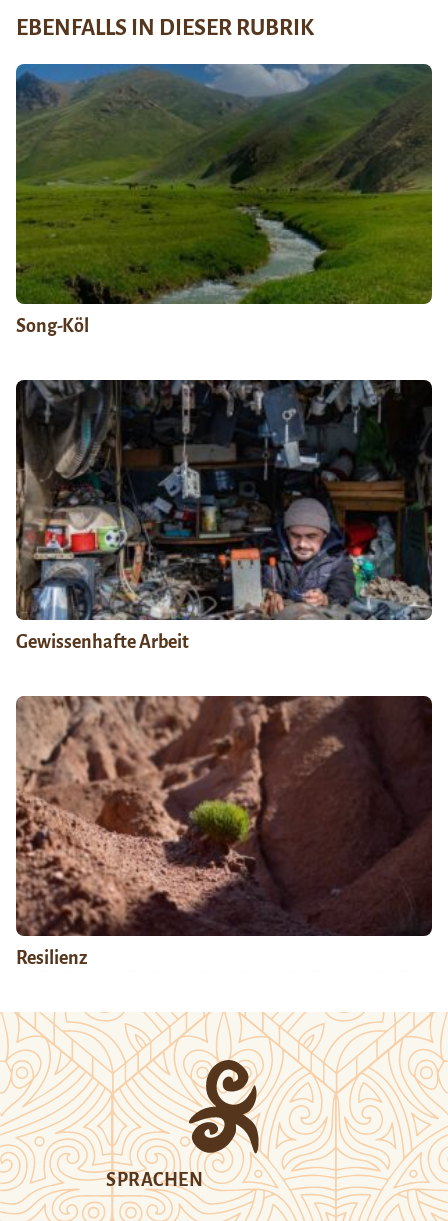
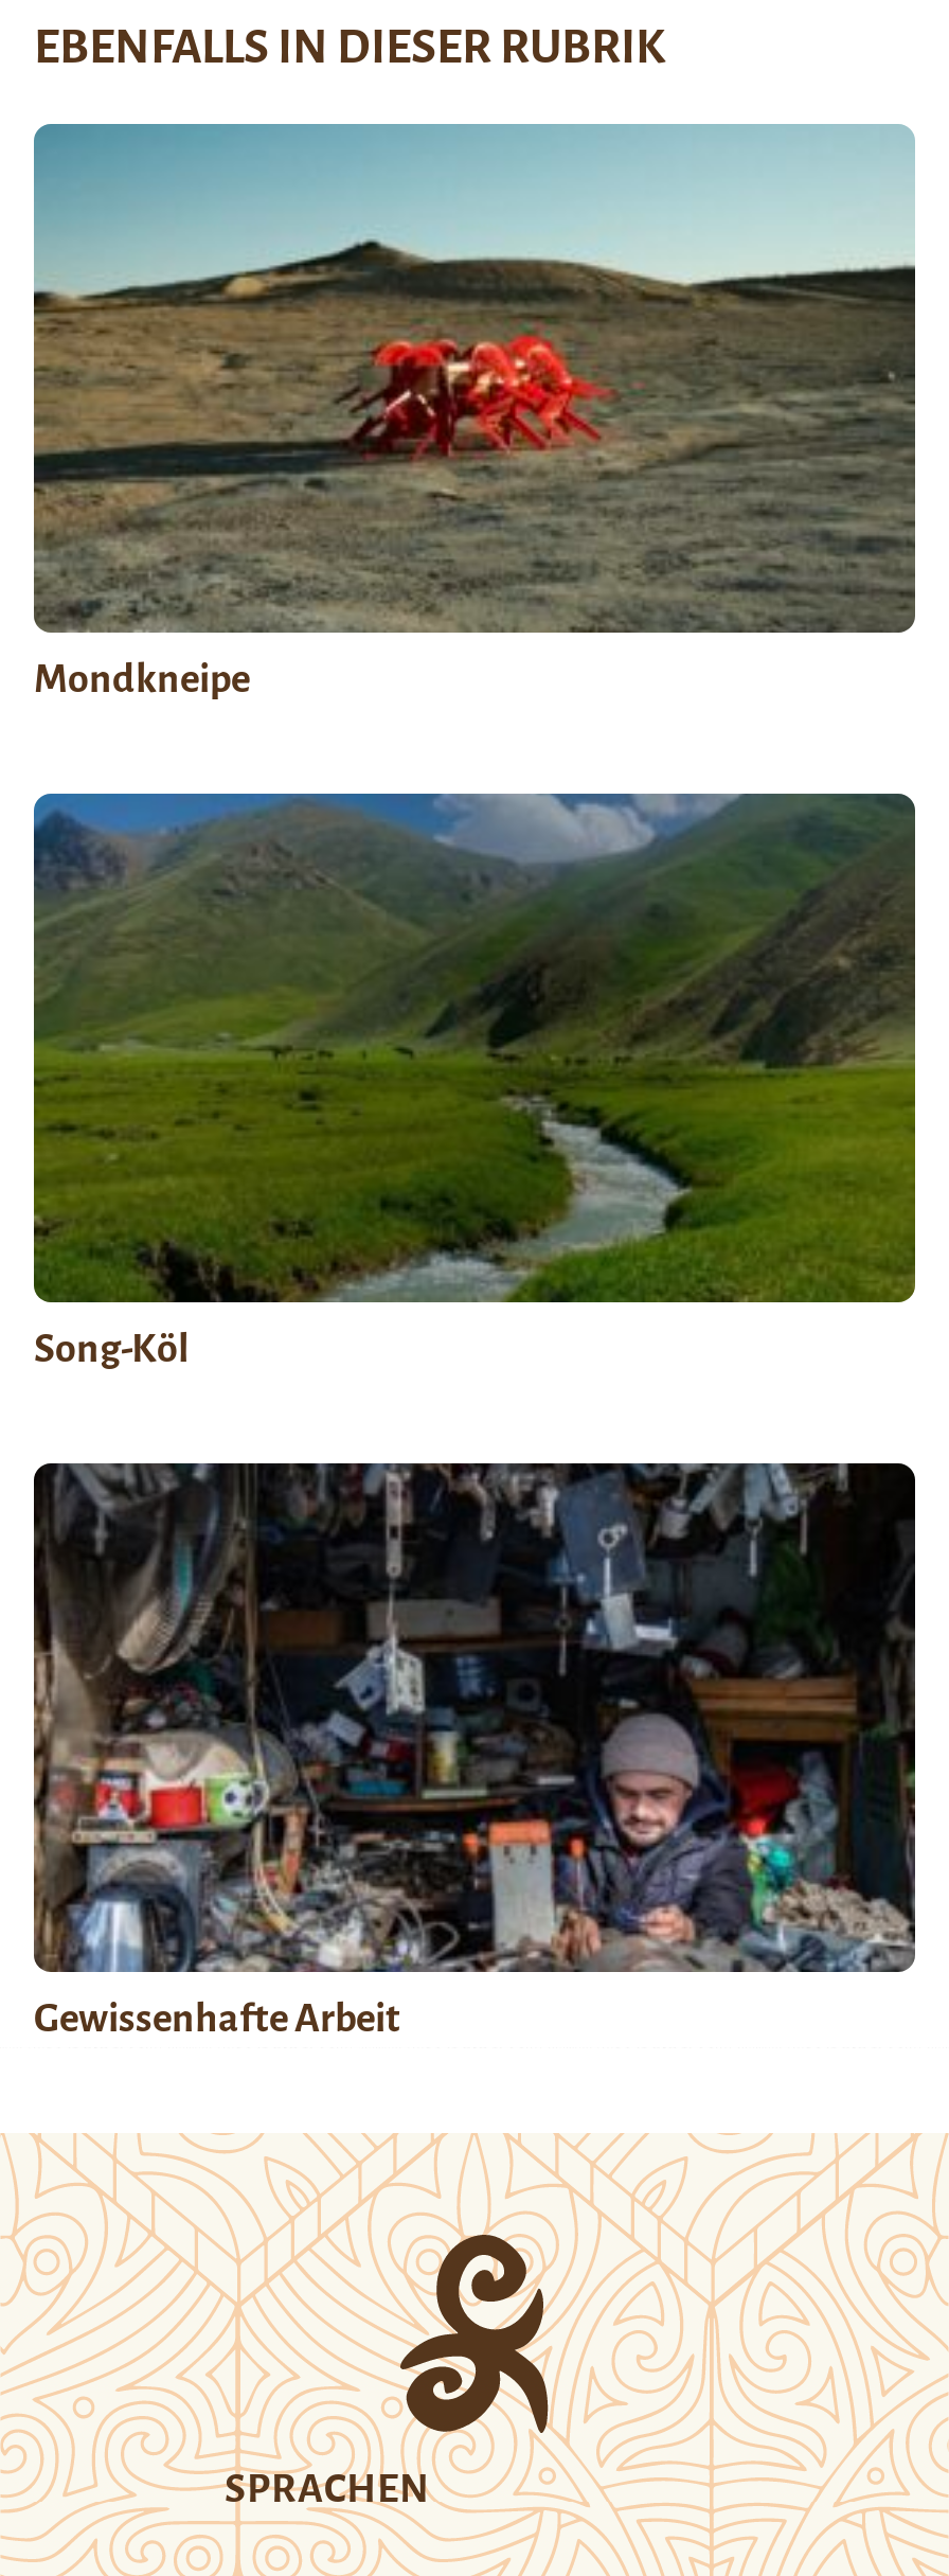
none -> [32,124,915,700] [image] | Mondkneipe
moved [14,63,433,652] -> [30,792,917,2039]: [image] | Song-Köl | Gewissenhafte Arbeit
[15,695,432,968] [image] | Resilienz -> none

